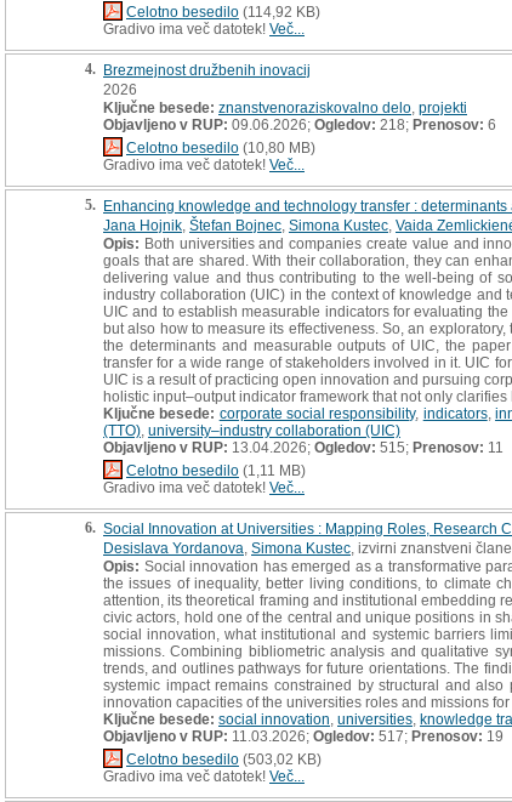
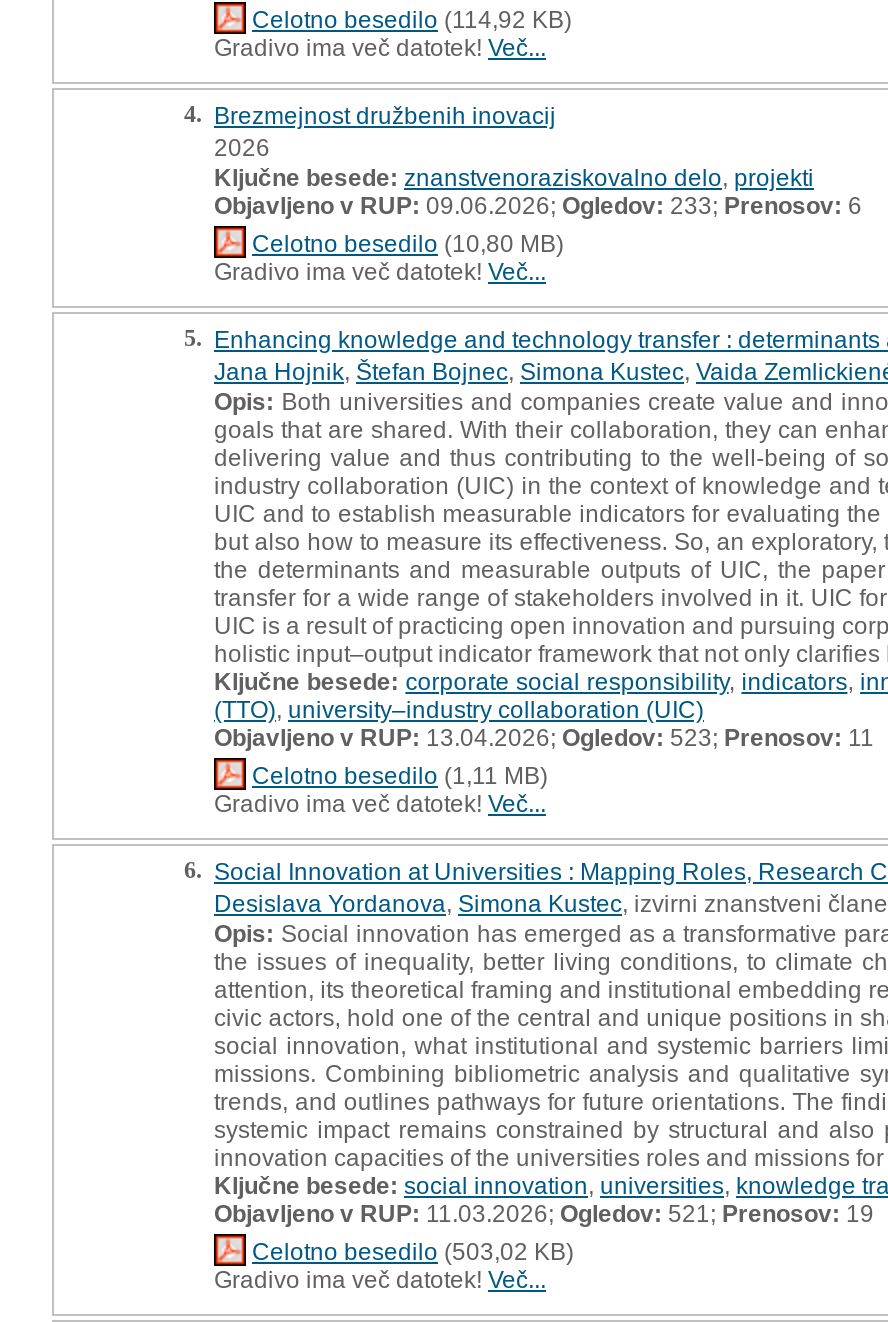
[103,116,496,133] Objavljeno v RUP:09.06.2026;Ogledov:218;Prenosov: 6 -> [214,191,862,219] Objavljeno v RUP:09.06.2026;Ogledov:233;Prenosov: 6
[103,439,504,456] Objavljeno v RUP:13.04.2026;Ogledov:515; Prenosov: 11 -> [214,723,874,751] Objavljeno v RUP:13.04.2026;Ogledov:523; Prenosov: 11
[103,727,504,744] Objavljeno v RUP:11.03.2026;Ogledov:517;Prenosov:19 -> [214,1199,874,1227] Objavljeno v RUP:11.03.2026;Ogledov:521;Prenosov:19

